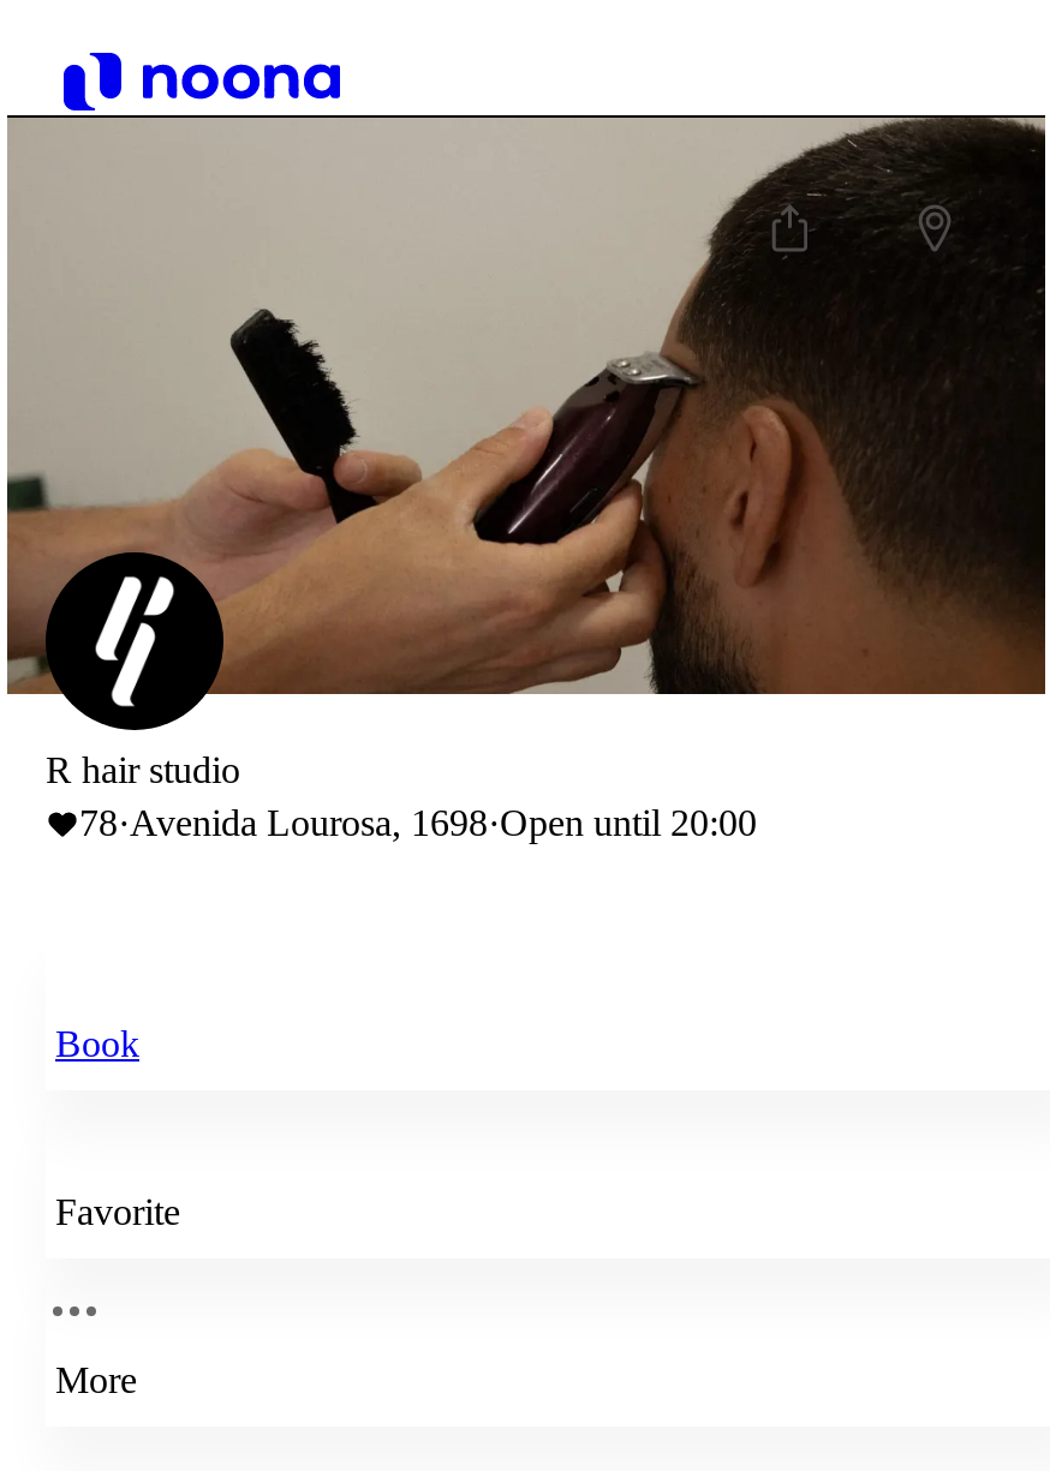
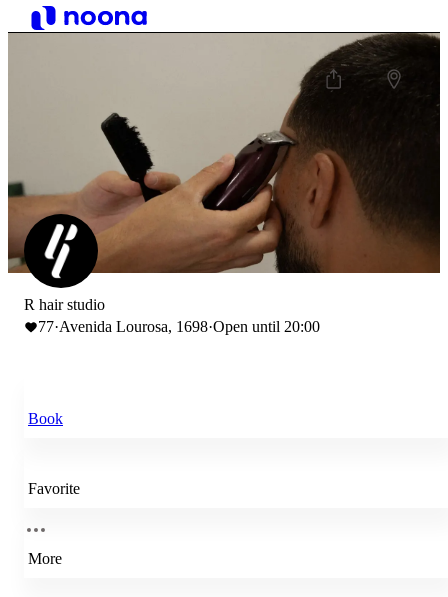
[79,802,757,843] 78 · Avenida Lourosa, 1698·Open until 20:00 -> [38,318,320,335] 77 · Avenida Lourosa, 1698·Open until 20:00

